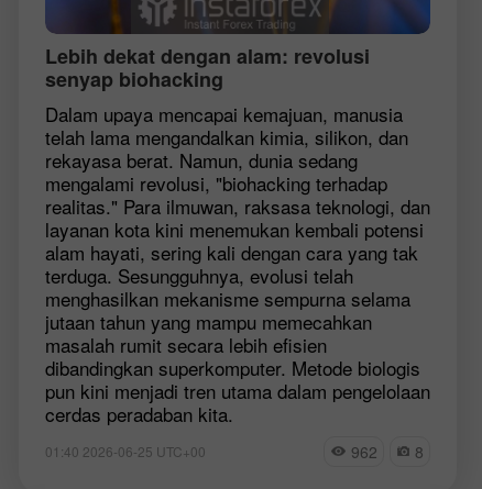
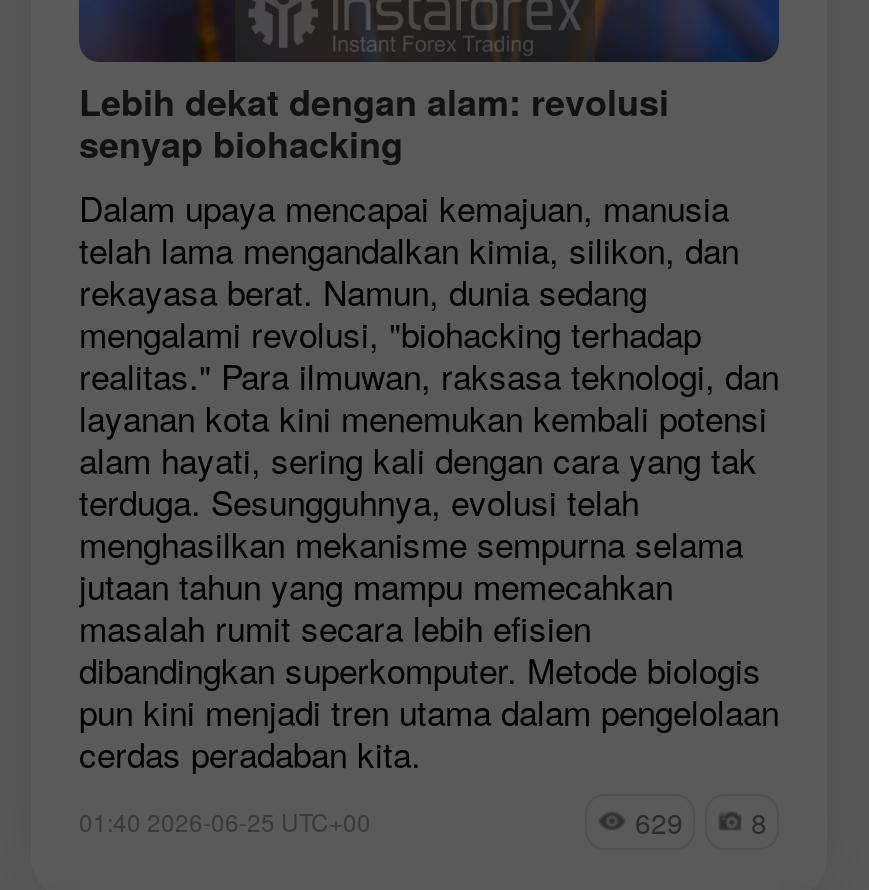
[351,441,424,463] 962 8 -> [635,802,767,842] 629 8

